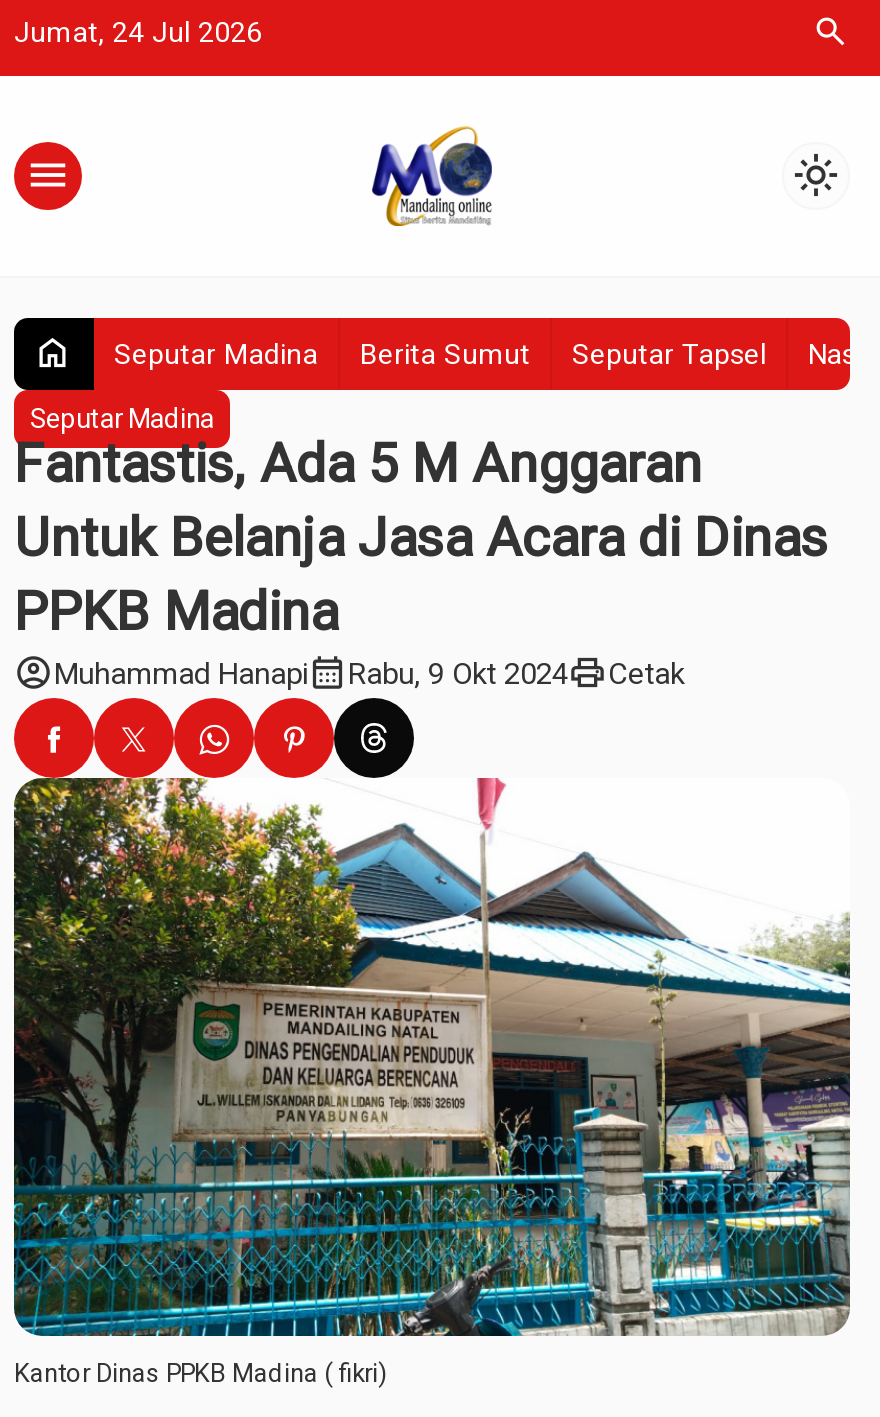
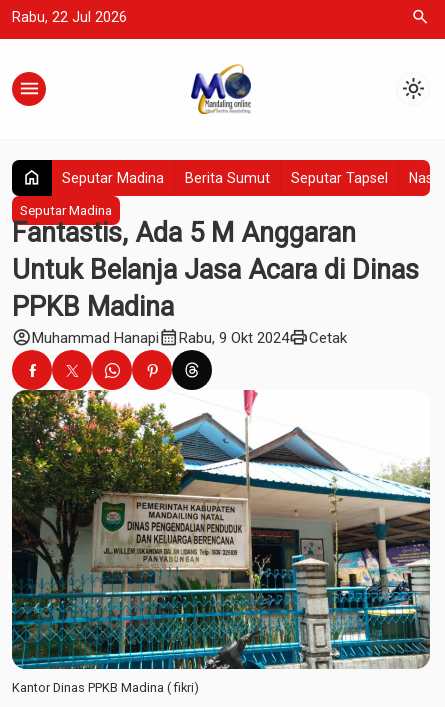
[14,16,262,48] Jumat, 24 Jul 2026 -> [12,9,127,25] Rabu, 22 Jul 2026

